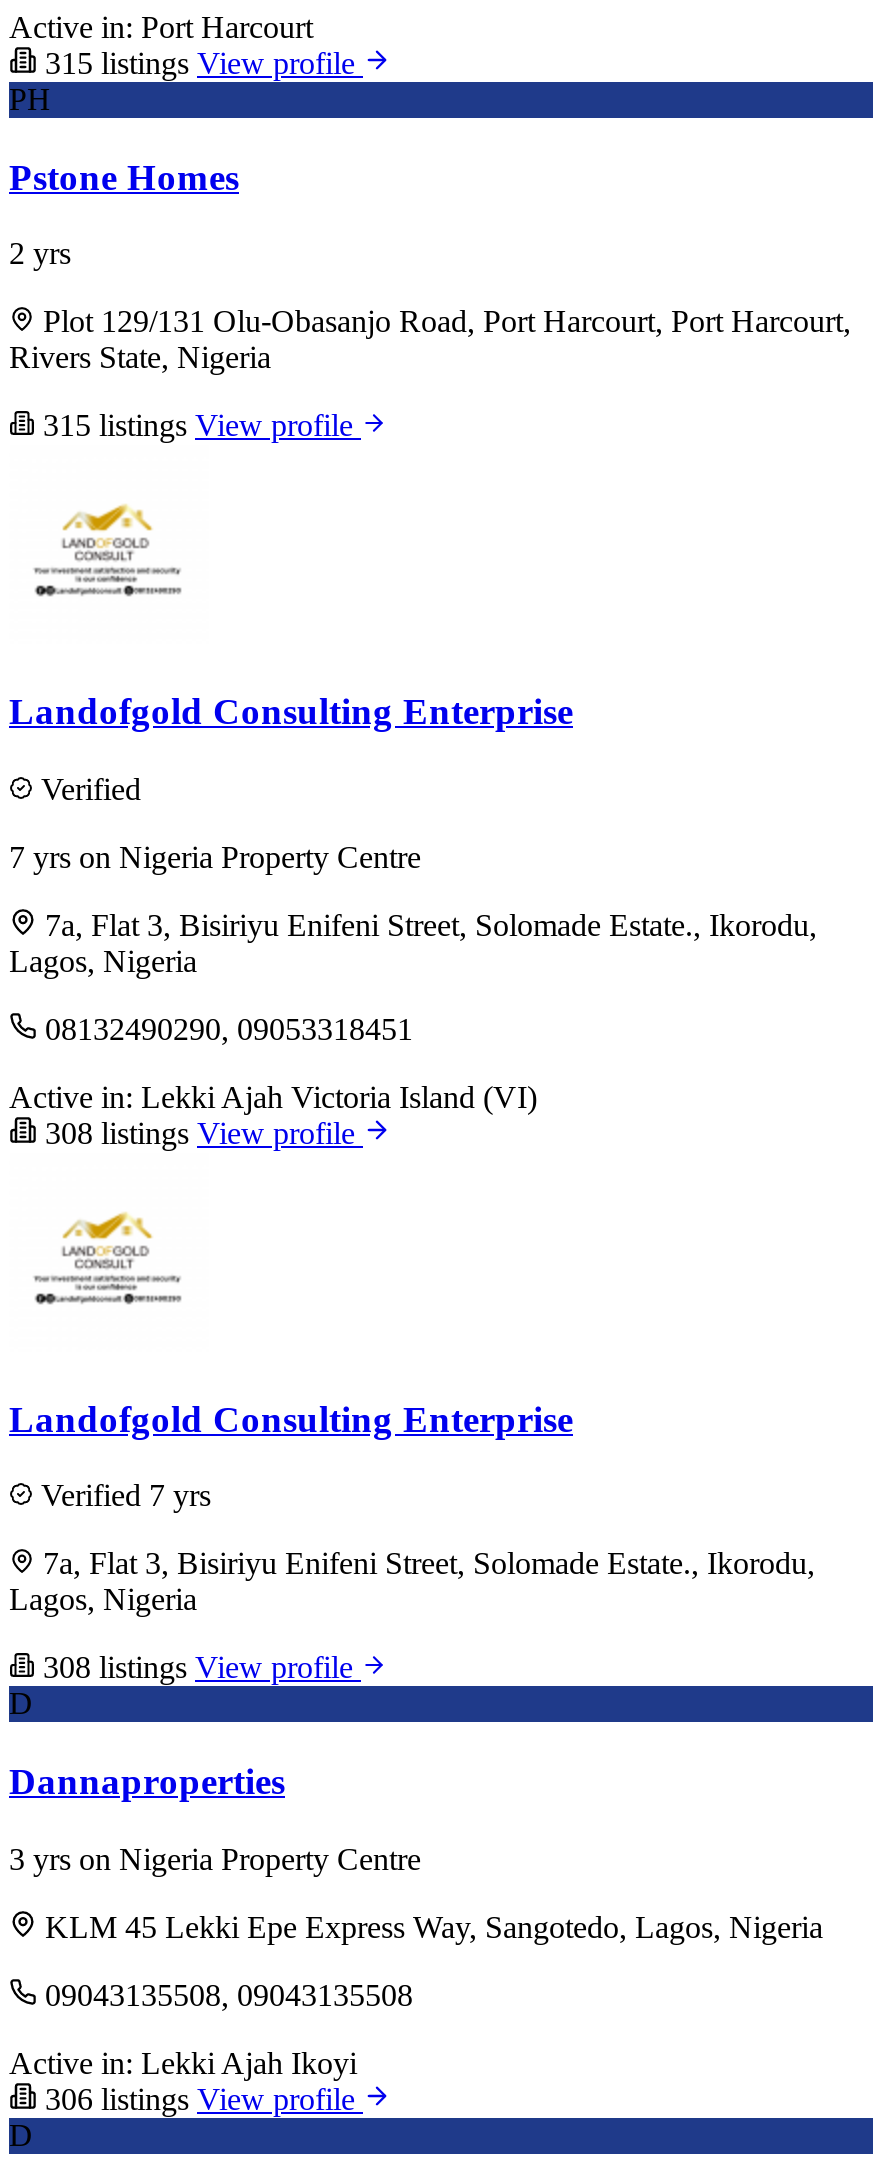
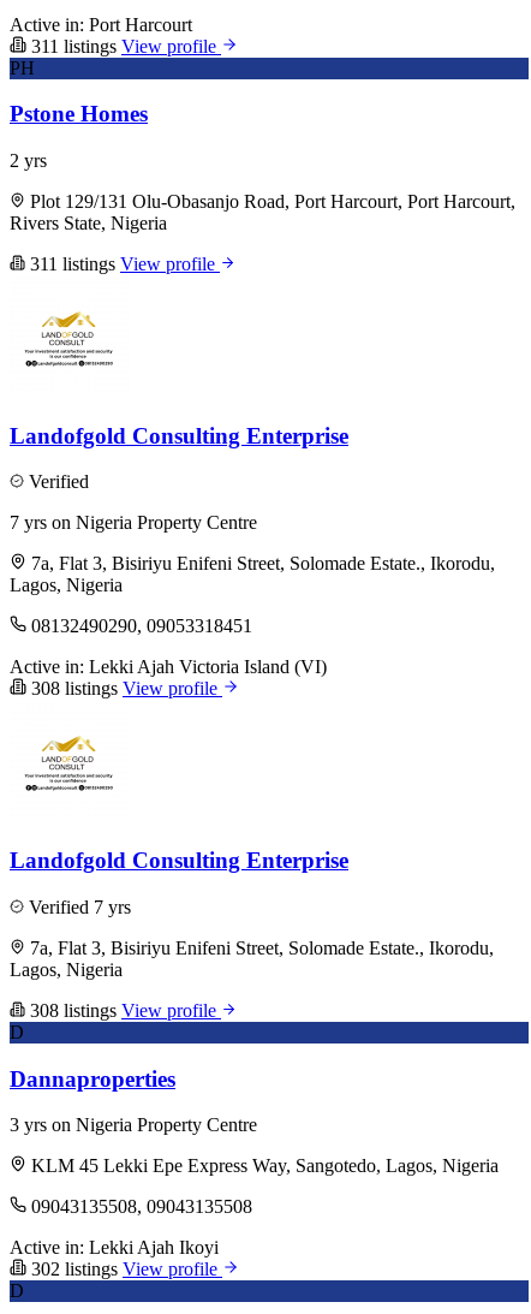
[37,46,363,80] 315 listings View profile -> [26,36,221,56] 311 listings View profile
[35,409,361,443] 315 listings View profile -> [25,254,220,274] 311 listings View profile
[37,2082,363,2116] 306 listings View profile -> [26,1259,222,1279] 302 listings View profile

